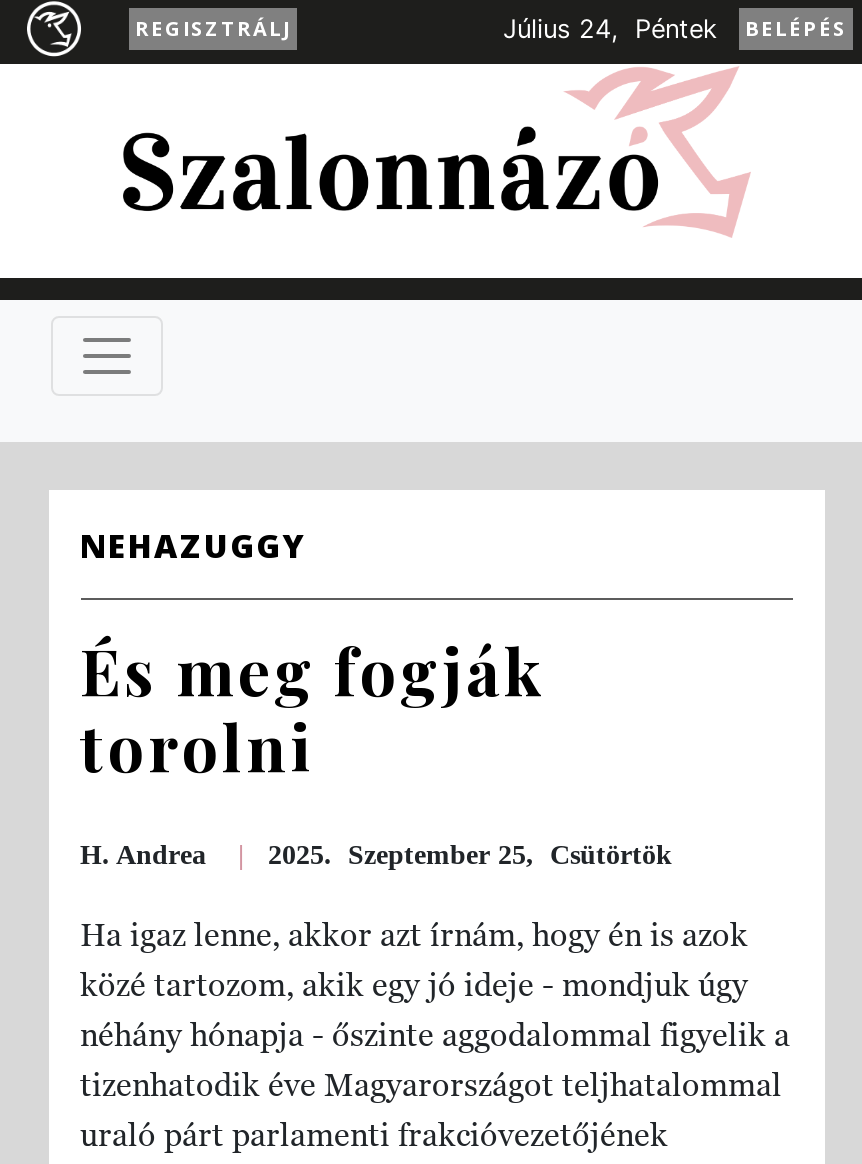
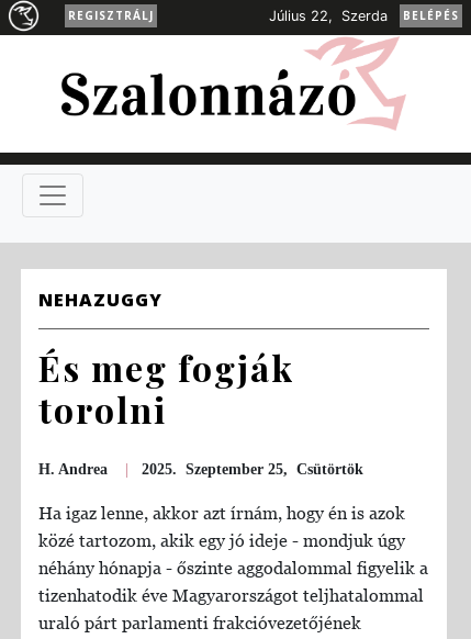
[487,14,717,44] Július 24, Péntek -> [260,7,388,24] Július 22, Szerda

